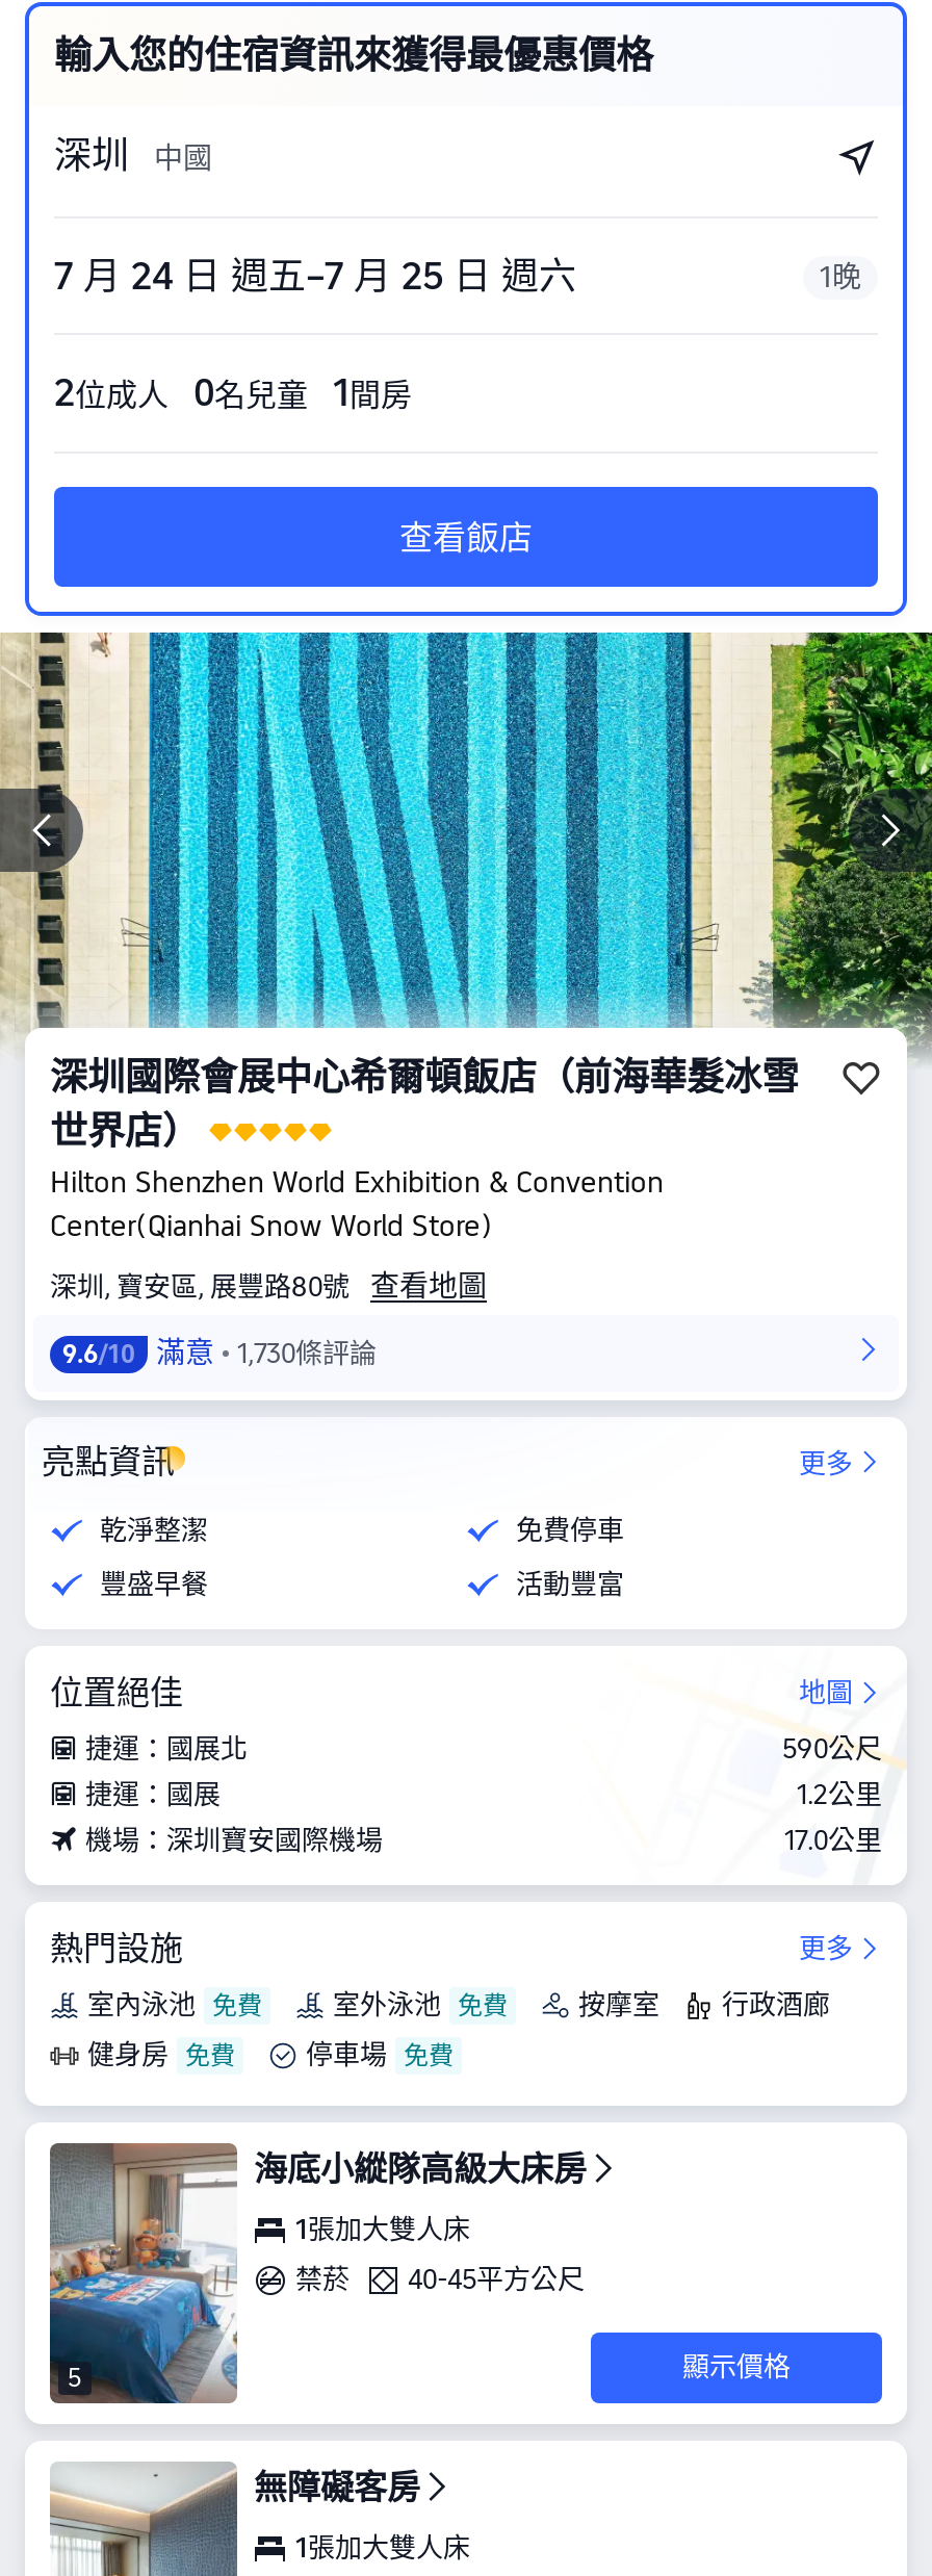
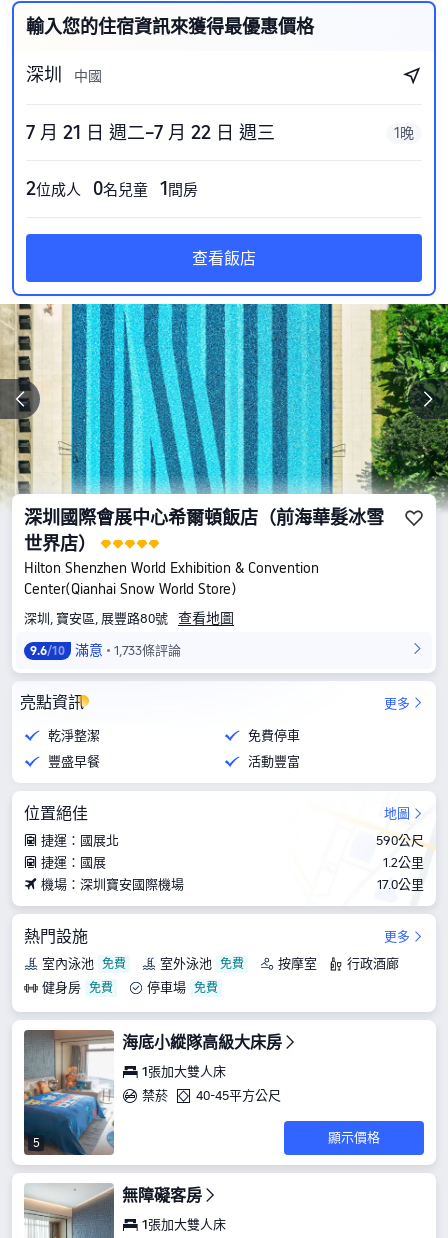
[54,254,576,298] 7 月 24 日 週五–7 月 25 日 週六 -> [26,122,275,143] 7 月 21 日 週二–7 月 22 日 週三
[237,1338,377,1369] 1,730條評論 -> [114,643,181,658] 1,733條評論

